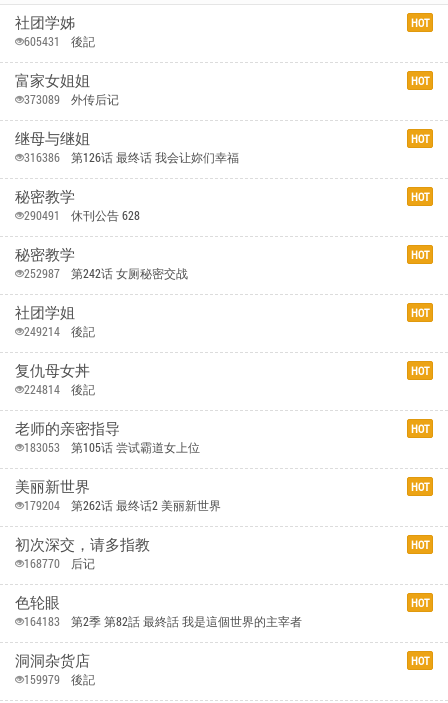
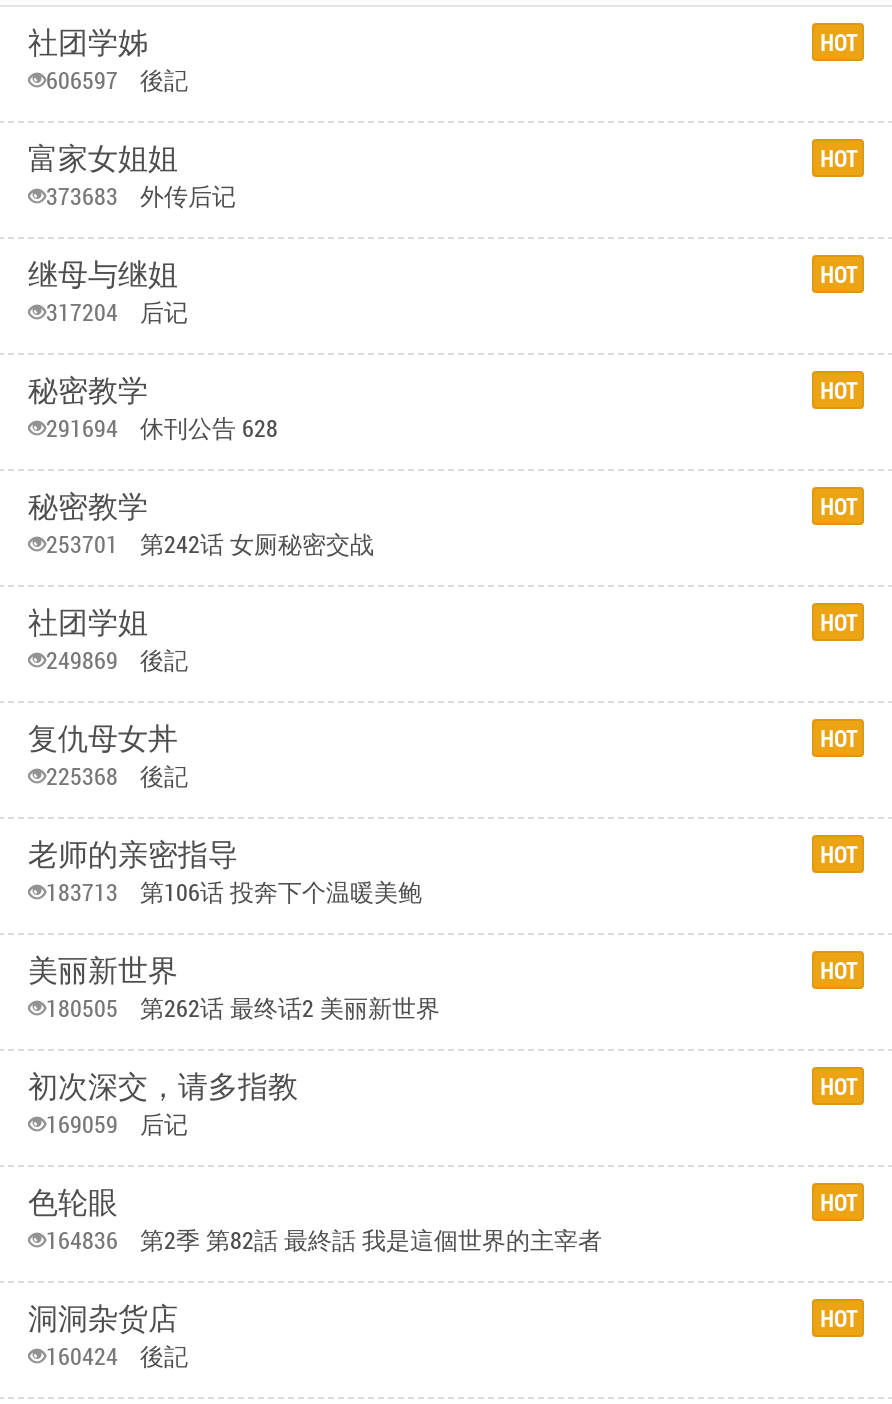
[24,33,95,49] 605431 後記 -> [46,63,188,95] 606597 後記
[24,91,119,107] 373089 外传后记 -> [46,179,236,211] 373683 外传后记
[24,149,239,165] 316386 | 第126话 最终话 我会让妳们幸福 -> [46,295,188,327] 317204 | 后记
[24,207,140,223] 290491 休刊公告 628 -> [46,411,278,443] 291694 休刊公告 628
[24,265,188,281] 252987 第242话 女厕秘密交战 -> [46,527,374,559] 253701 第242话 女厕秘密交战
[24,323,95,339] 249214 後記 -> [46,643,188,675] 249869 後記
[24,381,95,397] 224814 後記 -> [46,759,188,791] 225368 後記
[24,439,200,455] 183053 | 第105话 尝试霸道女上位 -> [46,875,422,907] 183713 | 第106话 投奔下个温暖美鲍
[24,497,221,513] 179204 第262话 最终话2 美丽新世界 -> [46,991,440,1023] 180505 第262话 最终话2 美丽新世界
[24,555,95,571] 168770 后记 -> [46,1107,188,1139] 169059 后记
[24,613,302,629] 164183 第2季 第82話 最終話 我是這個世界的主宰者 -> [46,1223,602,1255] 164836 第2季 第82話 最終話 我是這個世界的主宰者
[24,671,95,687] 159979 後記 -> [46,1339,188,1371] 160424 後記

